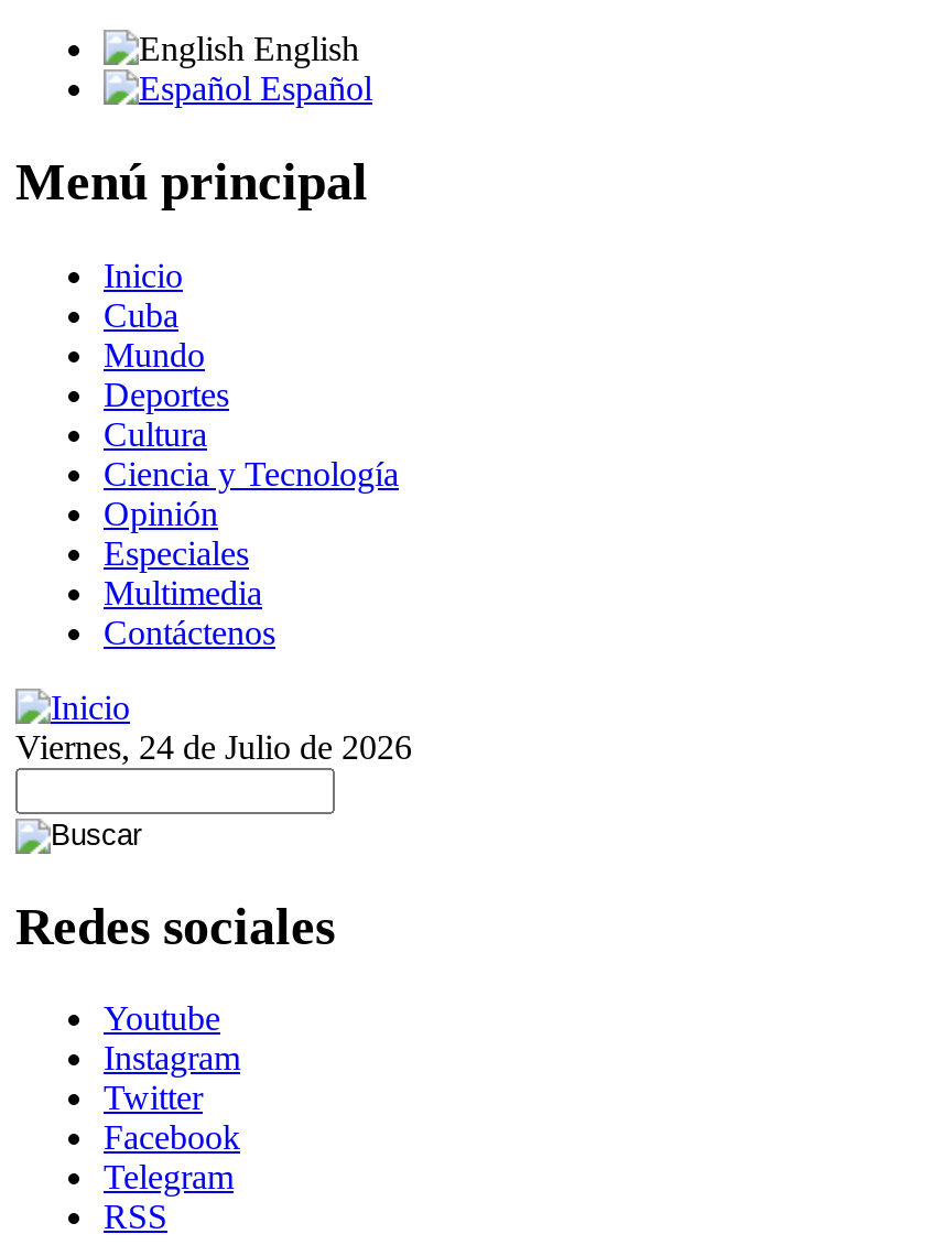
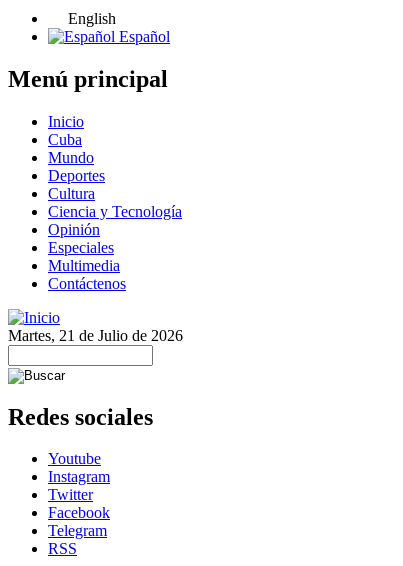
[15,727,412,765] Viernes, 24 de Julio de 2026 -> [8,327,183,344] Martes, 21 de Julio de 2026

